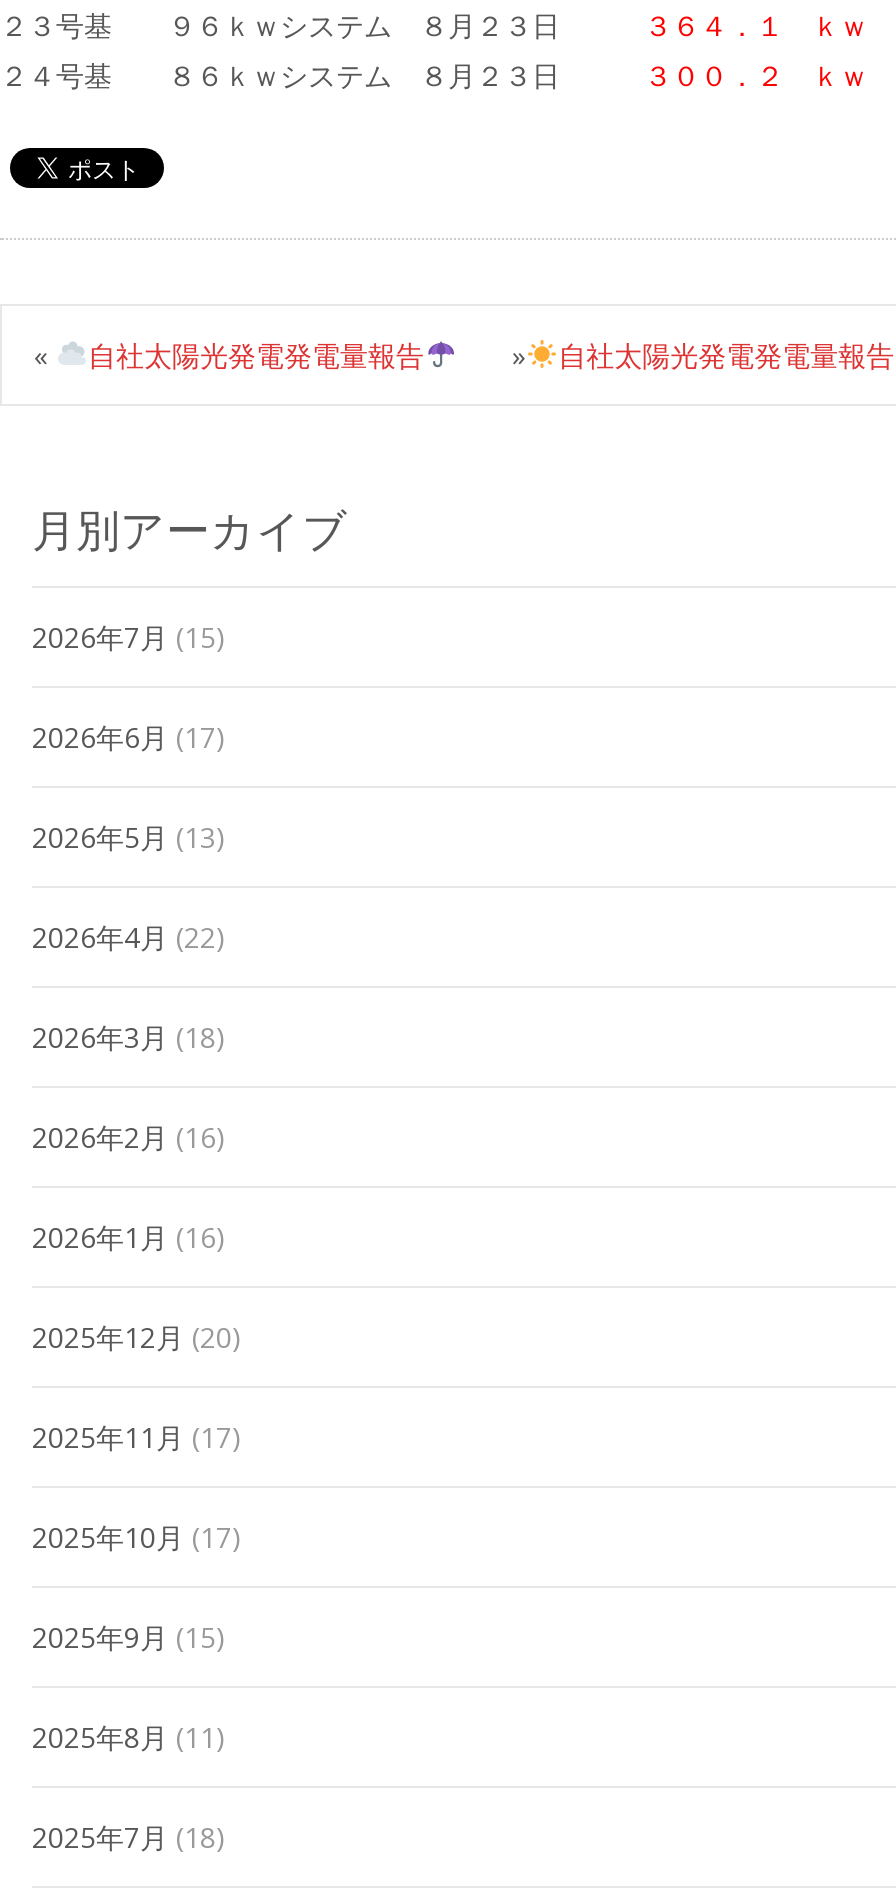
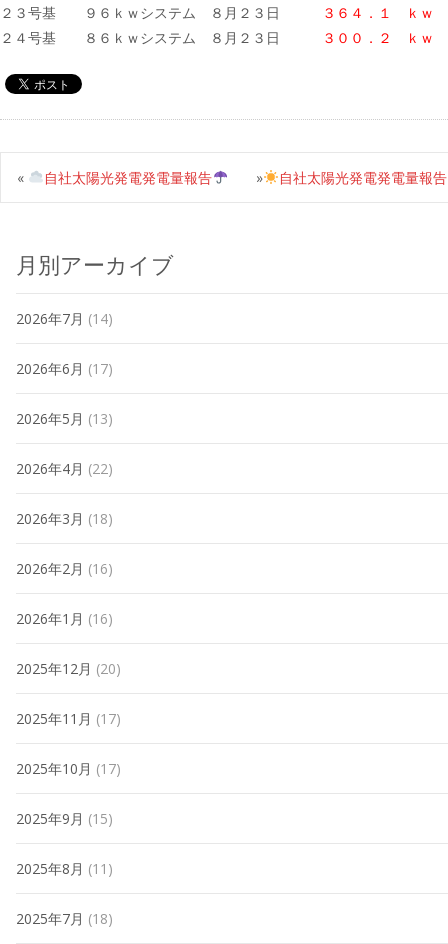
[32,618,226,656] 2026年7月(15) -> [16,309,113,328] 2026年7月(14)

